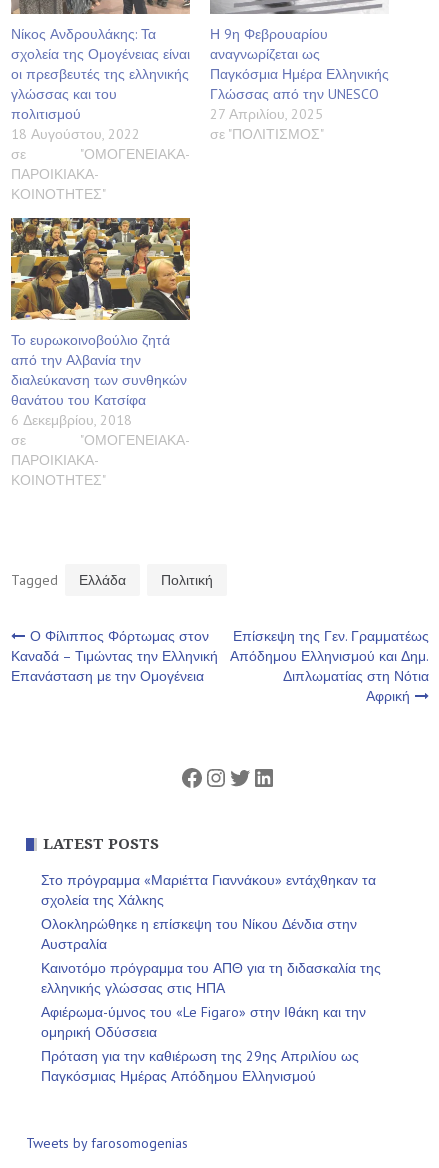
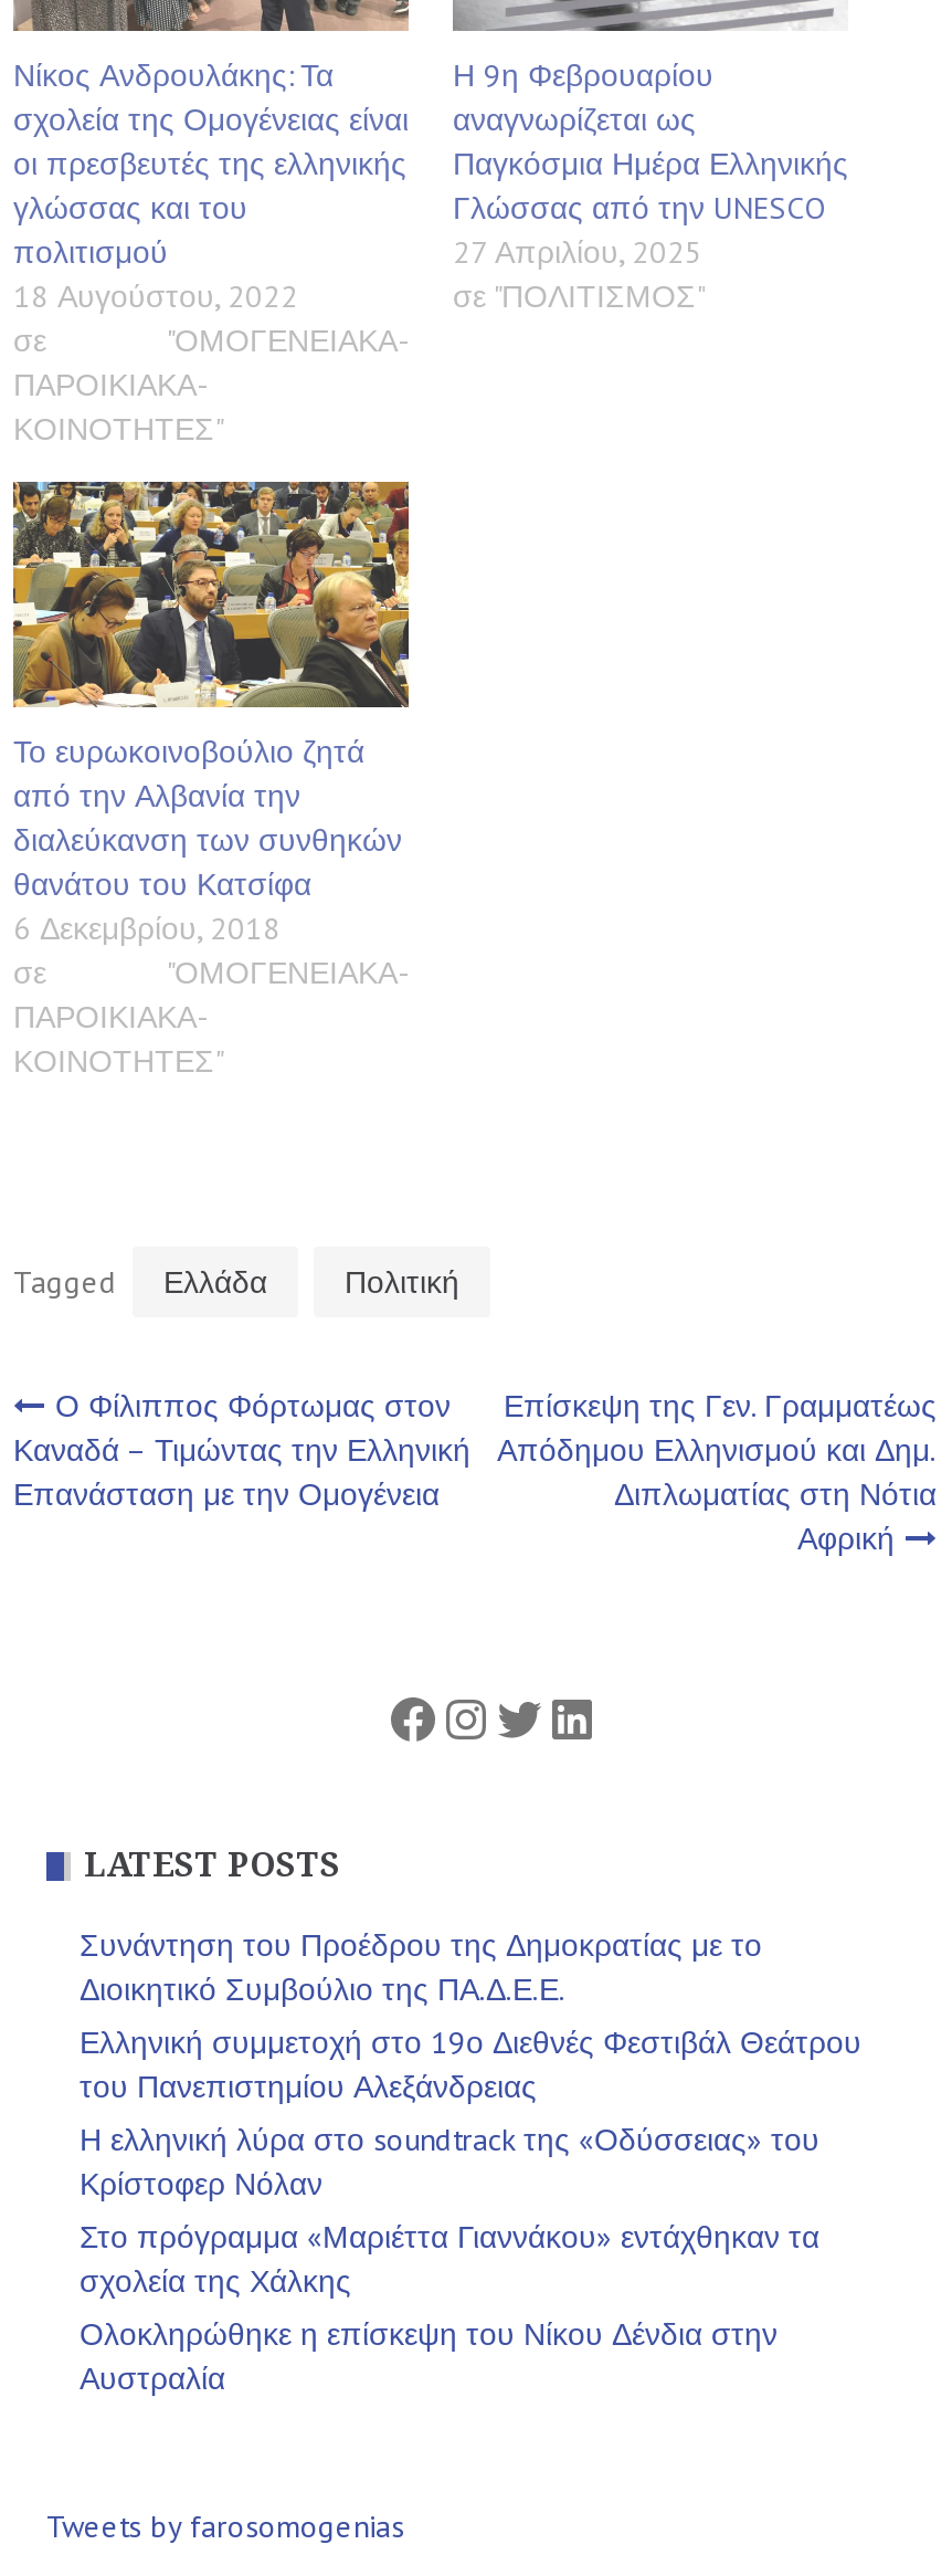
none -> [80,1926,861,2204] Συνάντηση του Προέδρου της Δημοκρατίας με το | Διοικητικό Συμβούλιο της ΠΑ.Δ.Ε.Ε. | Ελληνική συμμετοχή στο 19ο Διεθνές Φεστιβάλ Θεάτρου | του Πανεπιστημίου Αλεξάνδρειας | Η ελληνική λύρα στο soundtrack της «Οδύσσειας» του | Κρίστοφερ Νόλαν
moved [41,871,376,953] -> [80,2218,819,2399]: Στο πρόγραμμα «Μαριέττα Γιαννάκου» εντάχθηκαν τα | σχολεία της Χάλκης | Ολοκληρώθηκε η επίσκεψη του Νίκου Δένδια στην | Αυστραλία
[41,959,381,1085] Καινοτόμο πρόγραμμα του ΑΠΘ για τη διδασκαλία της | ελληνικής γλώσσας στις ΗΠΑ | Αφιέρωμα-ύμνος του «Le Figaro» στην Ιθάκη και την | ομηρική Οδύσσεια | Πρόταση για την καθιέρωση της 29ης Απριλίου ως | Παγκόσμιας Ημέρας Απόδημου Ελληνισμού -> none

